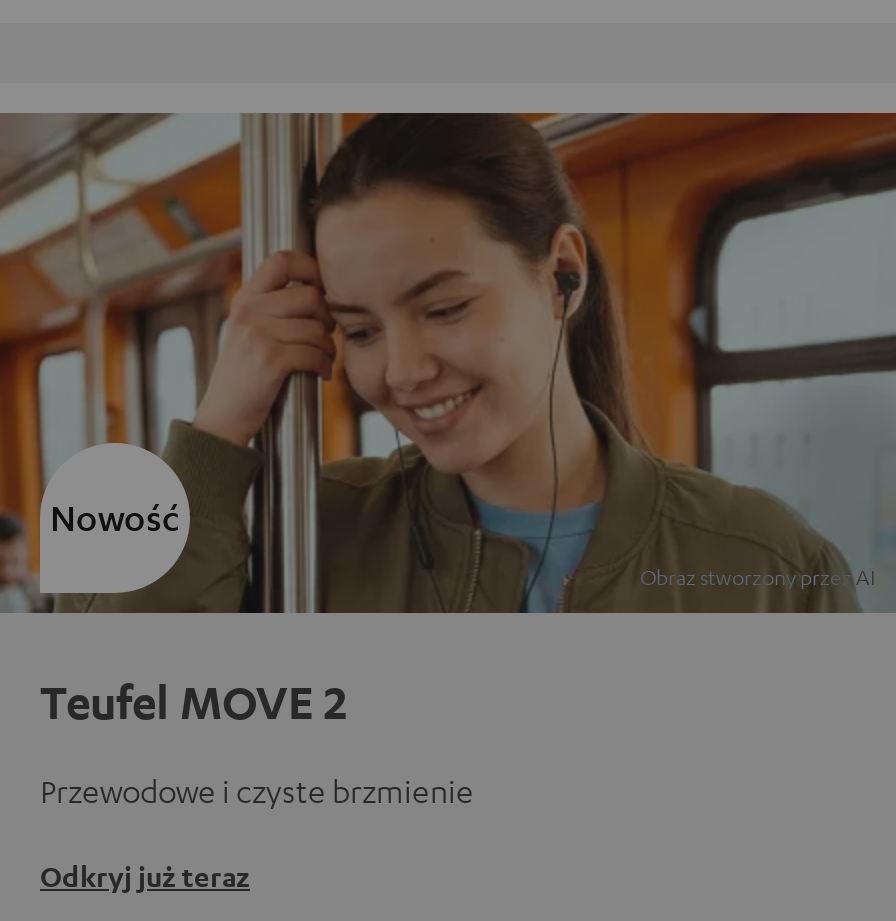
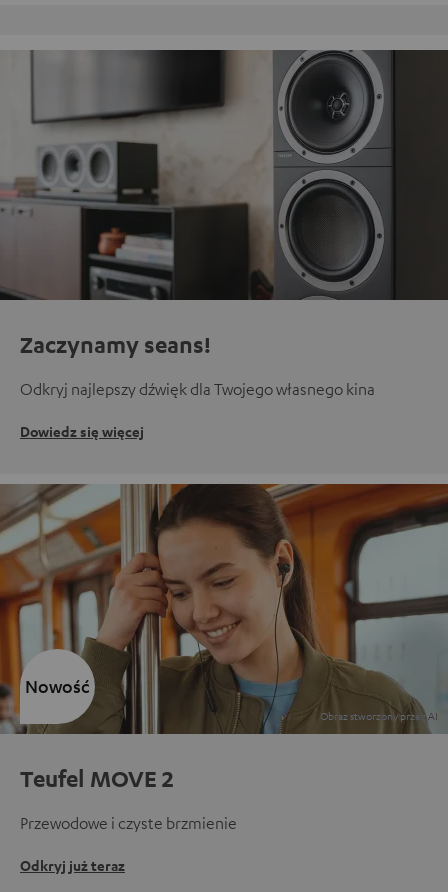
none -> [3,49,445,441] [image] | Zaczynamy seans! | Odkryj najlepszy dźwięk dla Twojego własnego kina | Dowiedz się więcej

